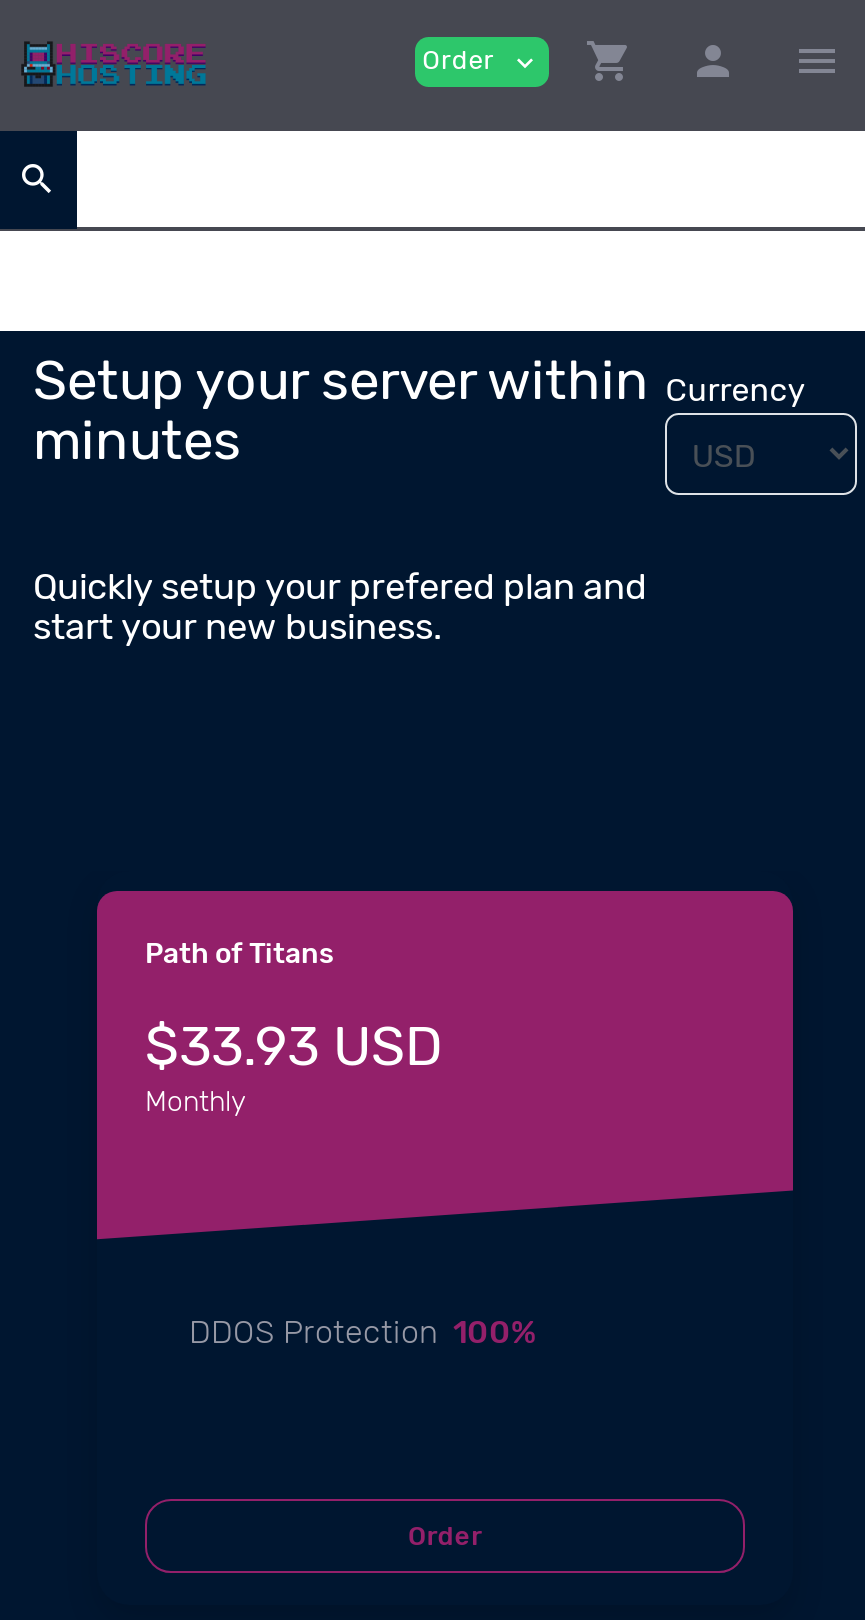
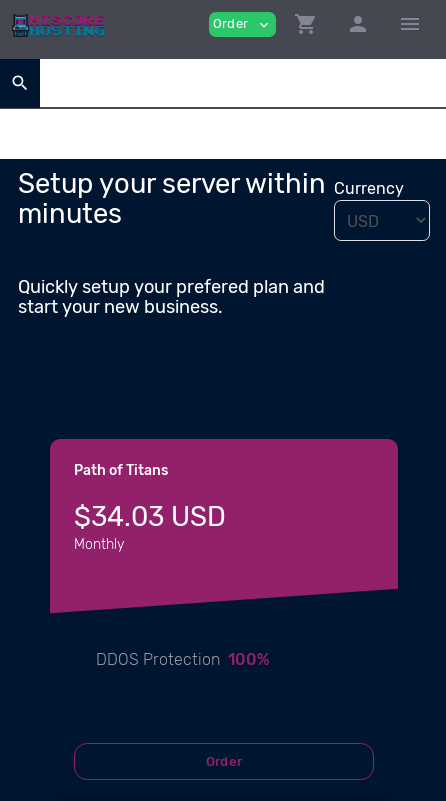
[145,1013,443,1079] $33.93 USD -> [74,500,226,533] $34.03 USD

